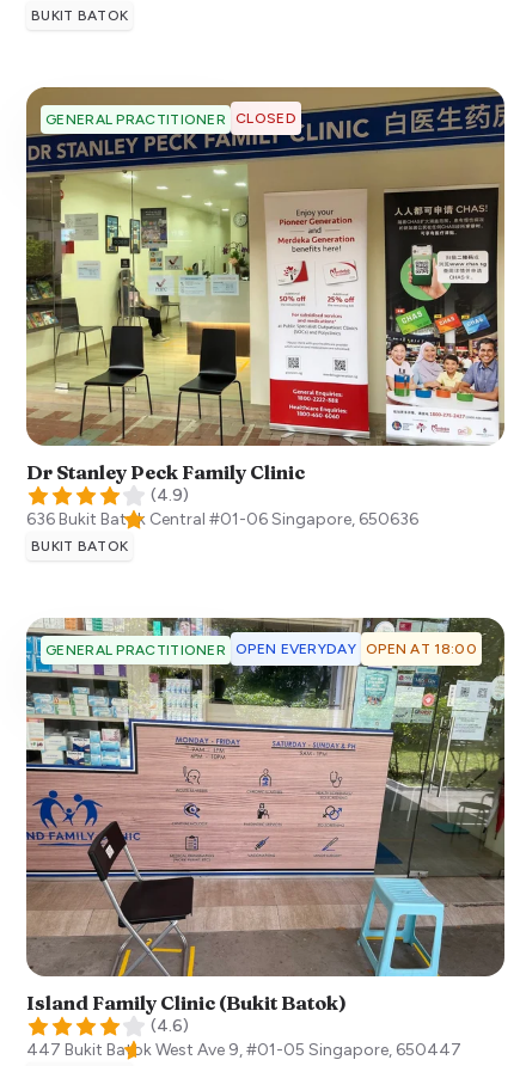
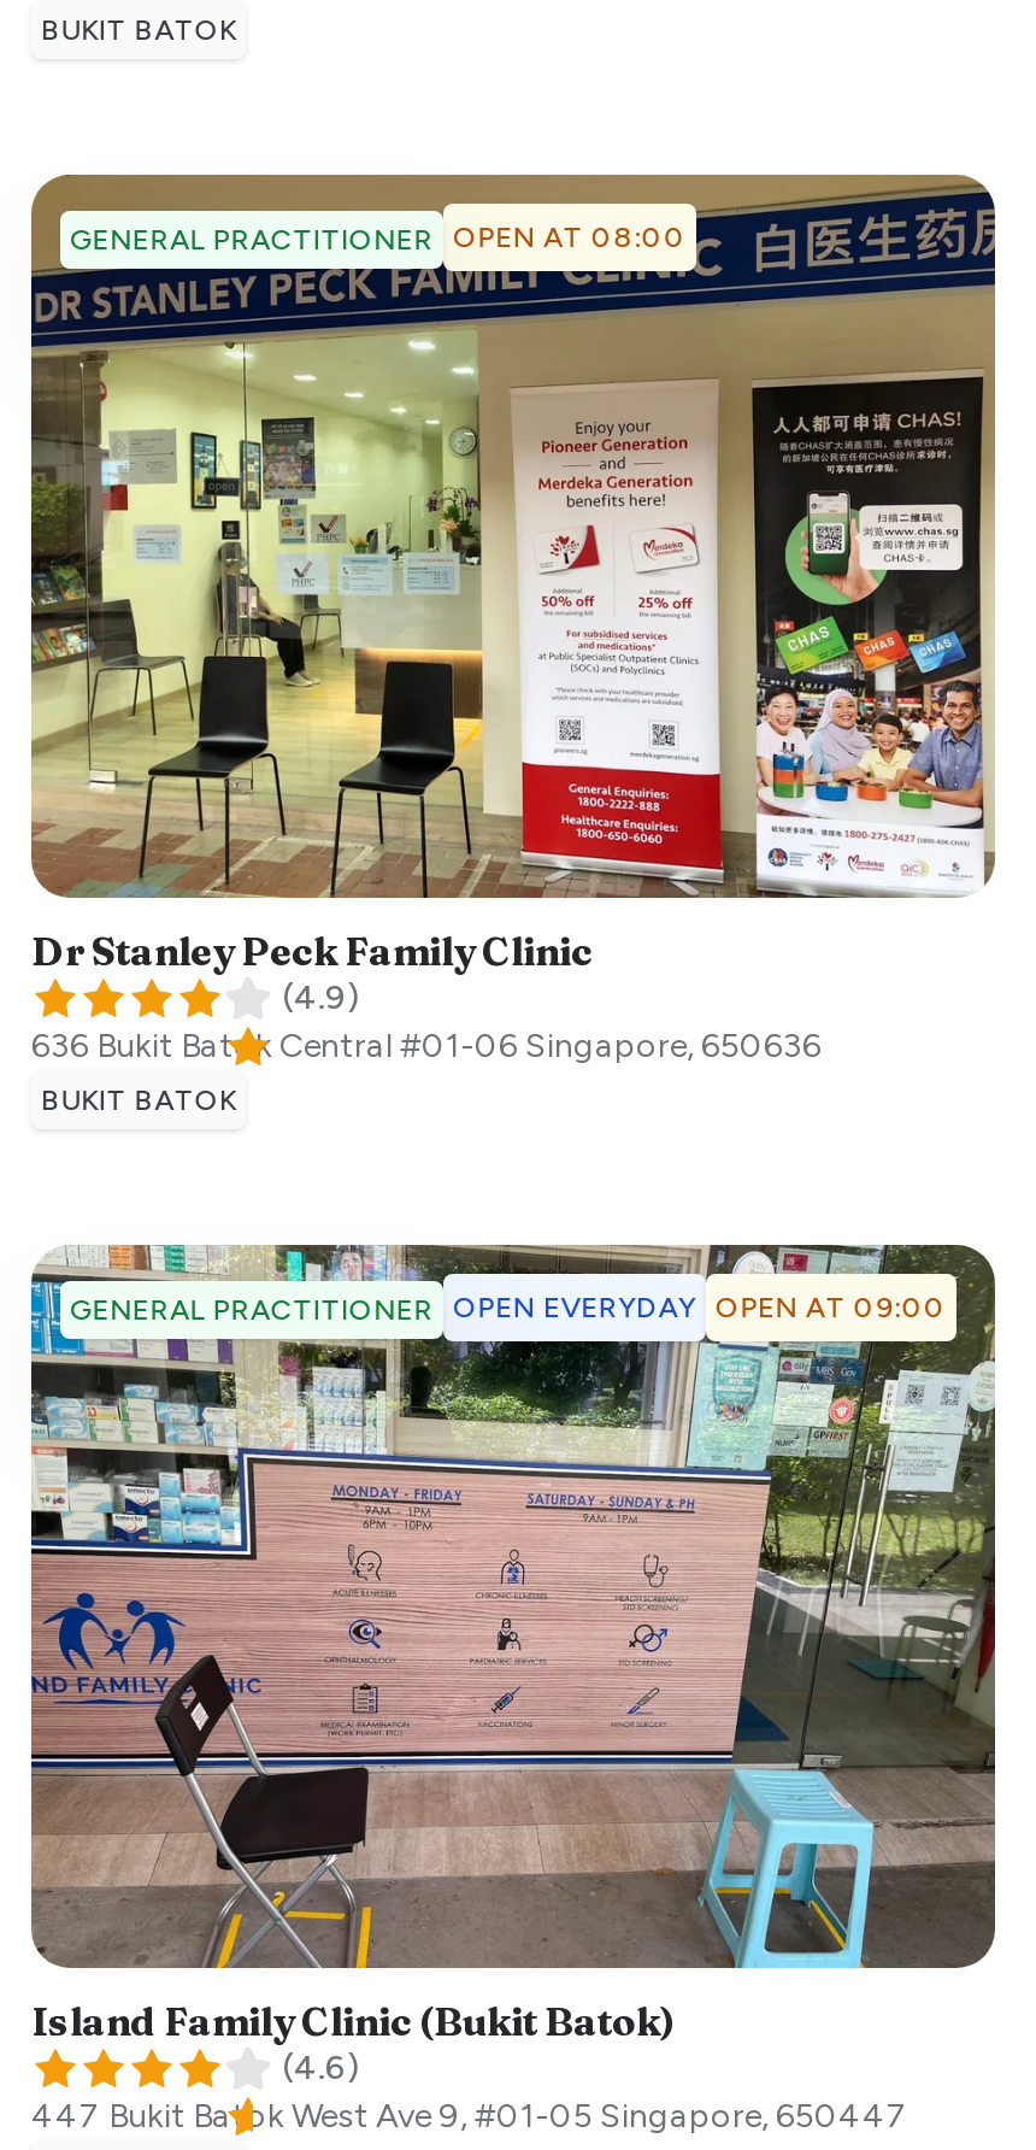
[45,109,296,127] GENERAL PRACTITIONER CLOSED -> [70,221,686,257] GENERAL PRACTITIONER OPEN AT 08:00
[45,640,477,658] GENERAL PRACTITIONER OPEN EVERYDAY OPEN AT 18:00 -> [70,1291,946,1327] GENERAL PRACTITIONER OPEN EVERYDAY OPEN AT 09:00

